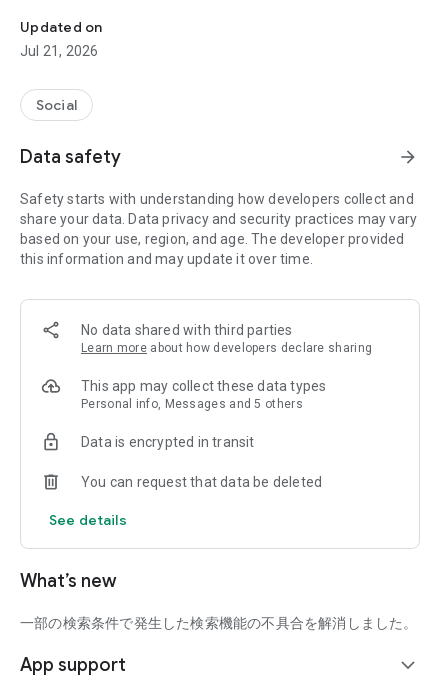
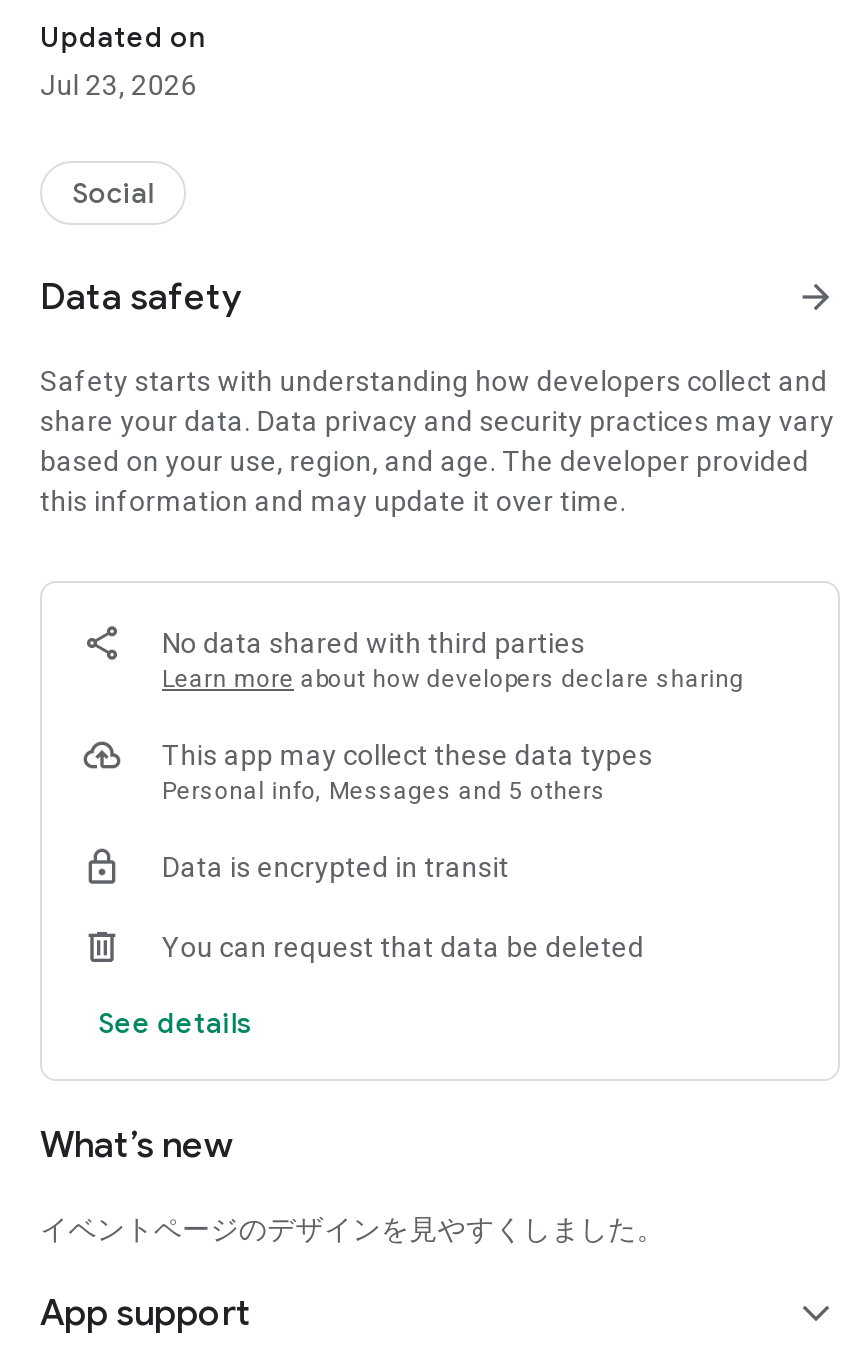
[20,43,98,59] Jul 21, 2026 -> [40,69,197,101] Jul 23, 2026
[20,615,418,631] 一部の検索条件で発生した検索機能の不具合を解消しました。 -> [40,1213,665,1245] イベントページのデザインを見やすくしました。

